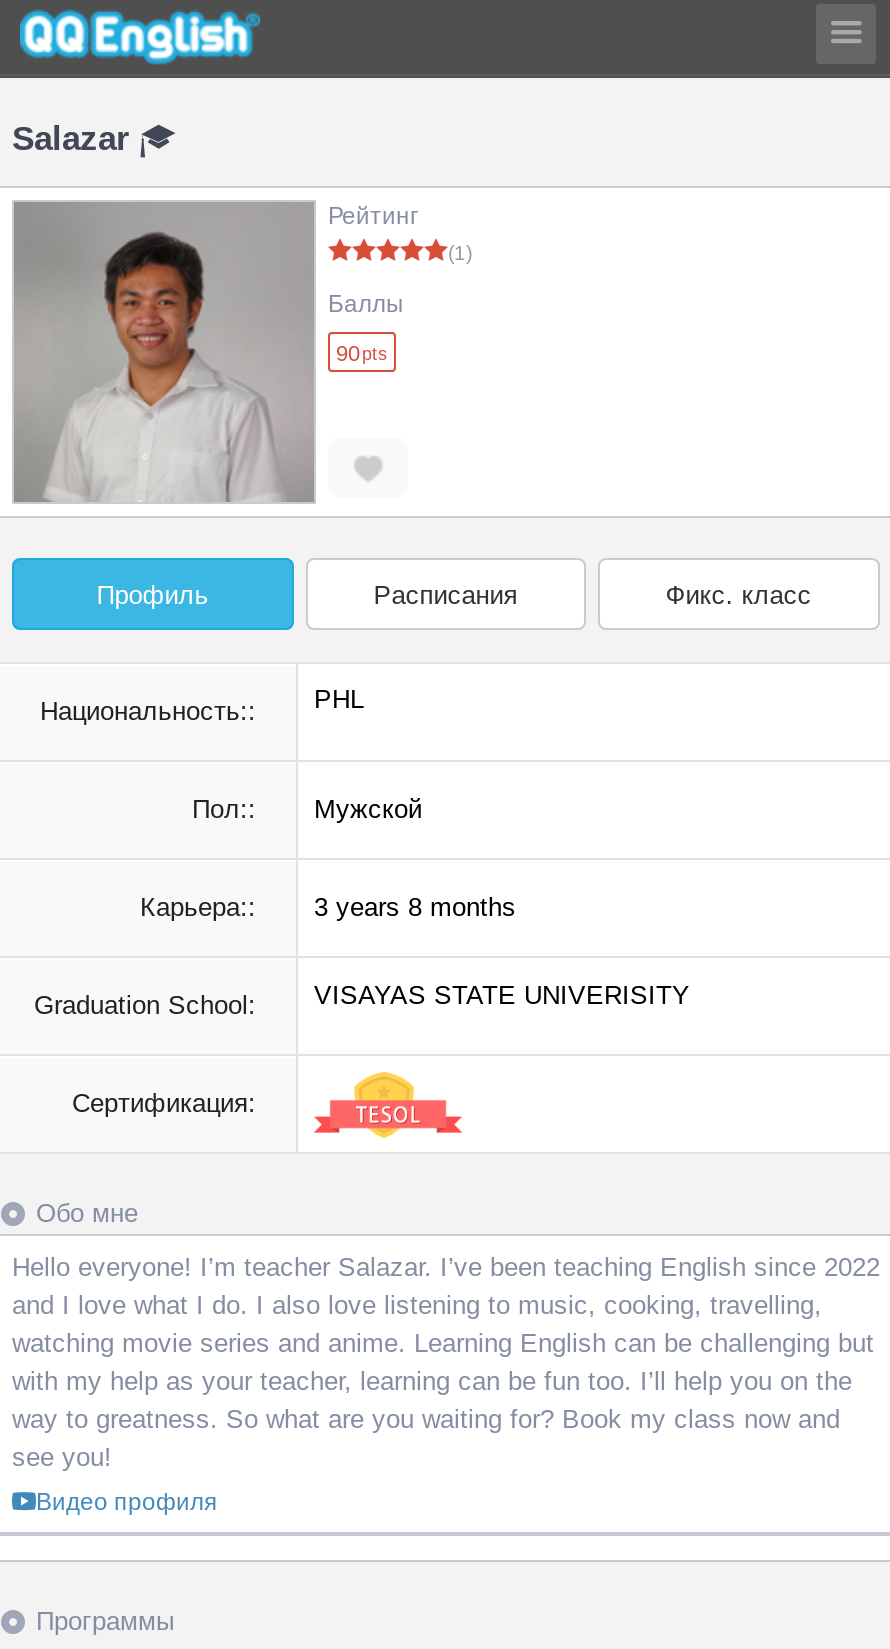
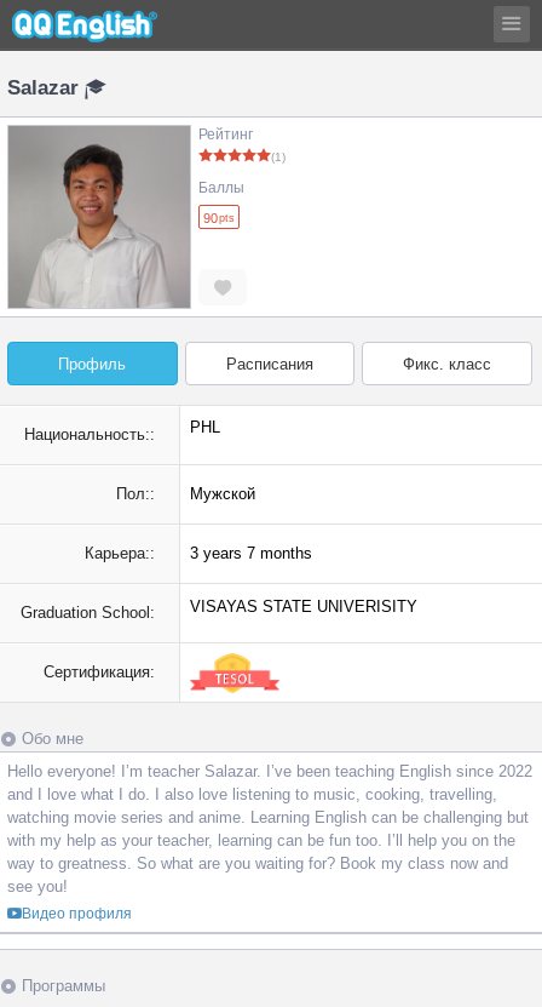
[140,892,516,922] Карьера:: 3 years 8 months -> [85,544,312,562] Карьера:: 3 years 7 months

